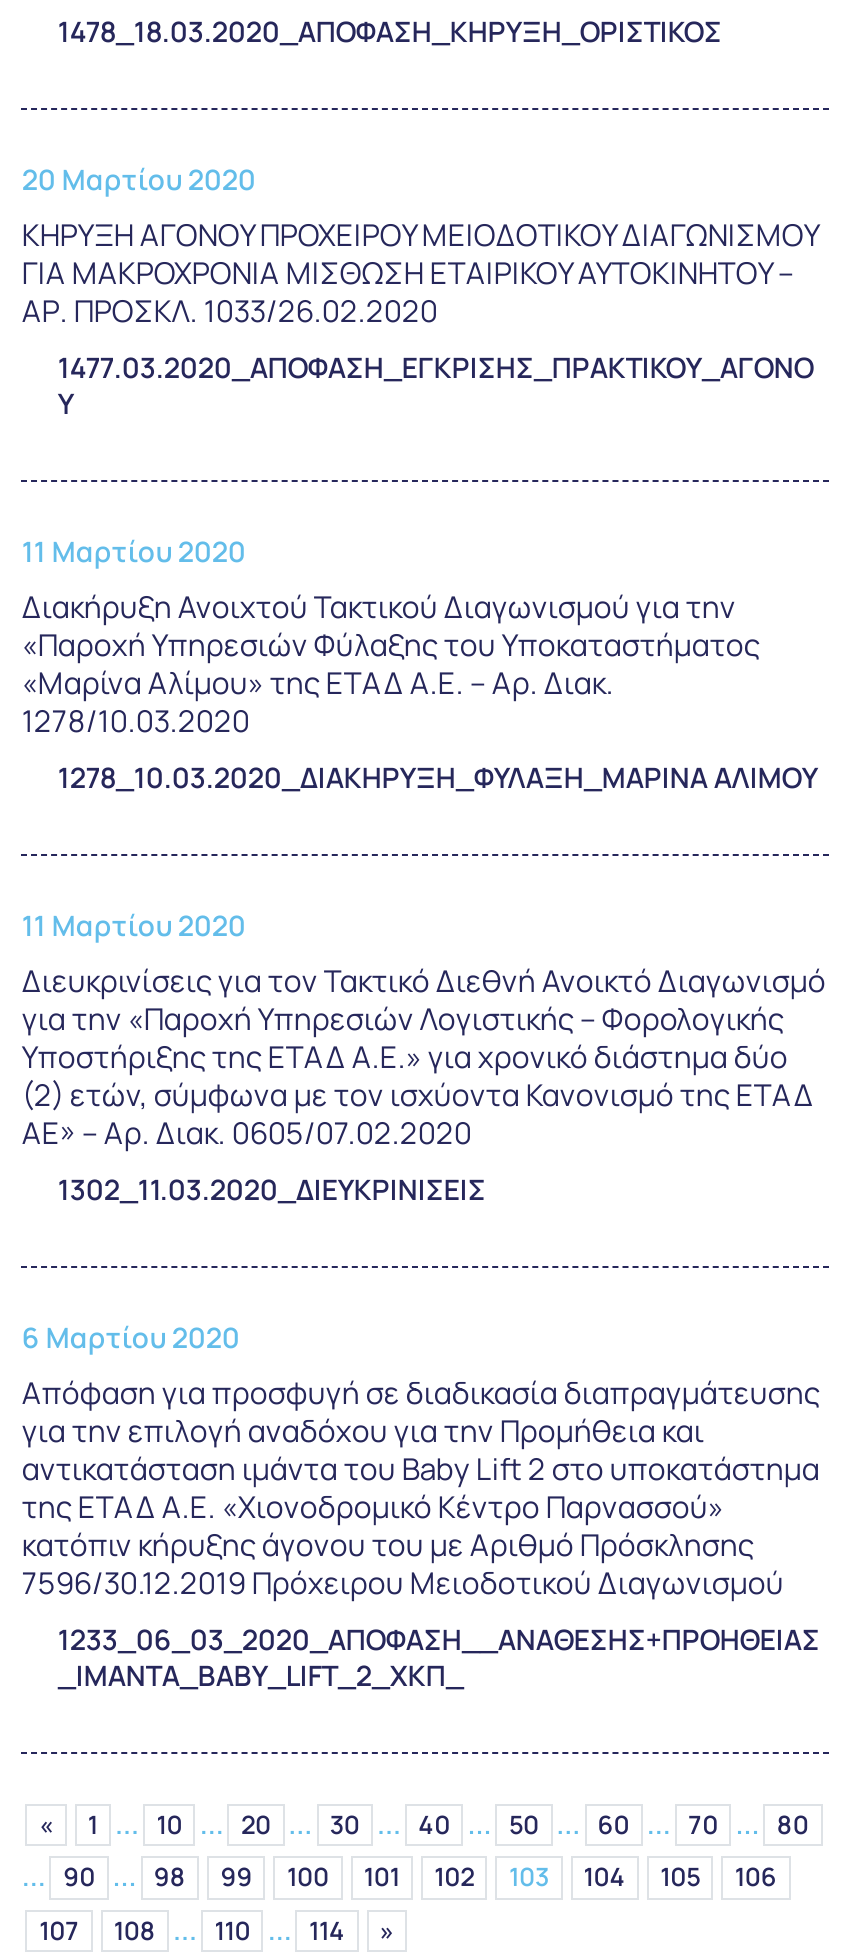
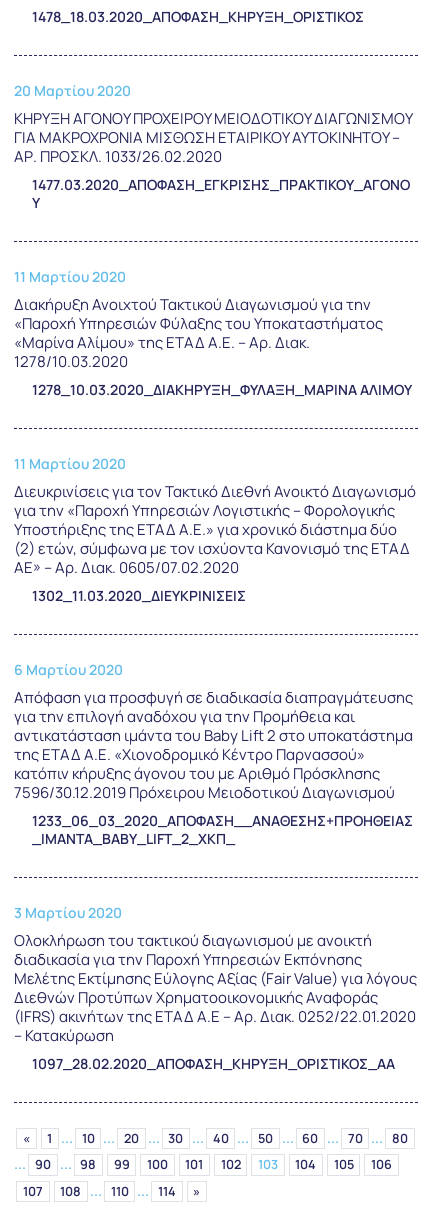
none -> [14,902,417,1072] 3 Μαρτίου 2020 | Ολοκλήρωση του τακτικού διαγωνισμού με ανοικτή | διαδικασία για την Παροχή Υπηρεσιών Εκπόνησης | Μελέτης Εκτίμησης Εύλογης Αξίας (Fair Value) για λόγους | Διεθνών Προτύπων Χρηματοοικονομικής Αναφοράς | (IFRS) ακινήτων της ΕΤΑΔ Α.Ε – Αρ. Διακ. 0252/22.01.2020 | – Κατακύρωση | 1097_28.02.2020_ΑΠΟΦΑΣΗ_ΚΗΡΥΞΗ_ΟΡΙΣΤΙΚΟΣ_ΑΑ

